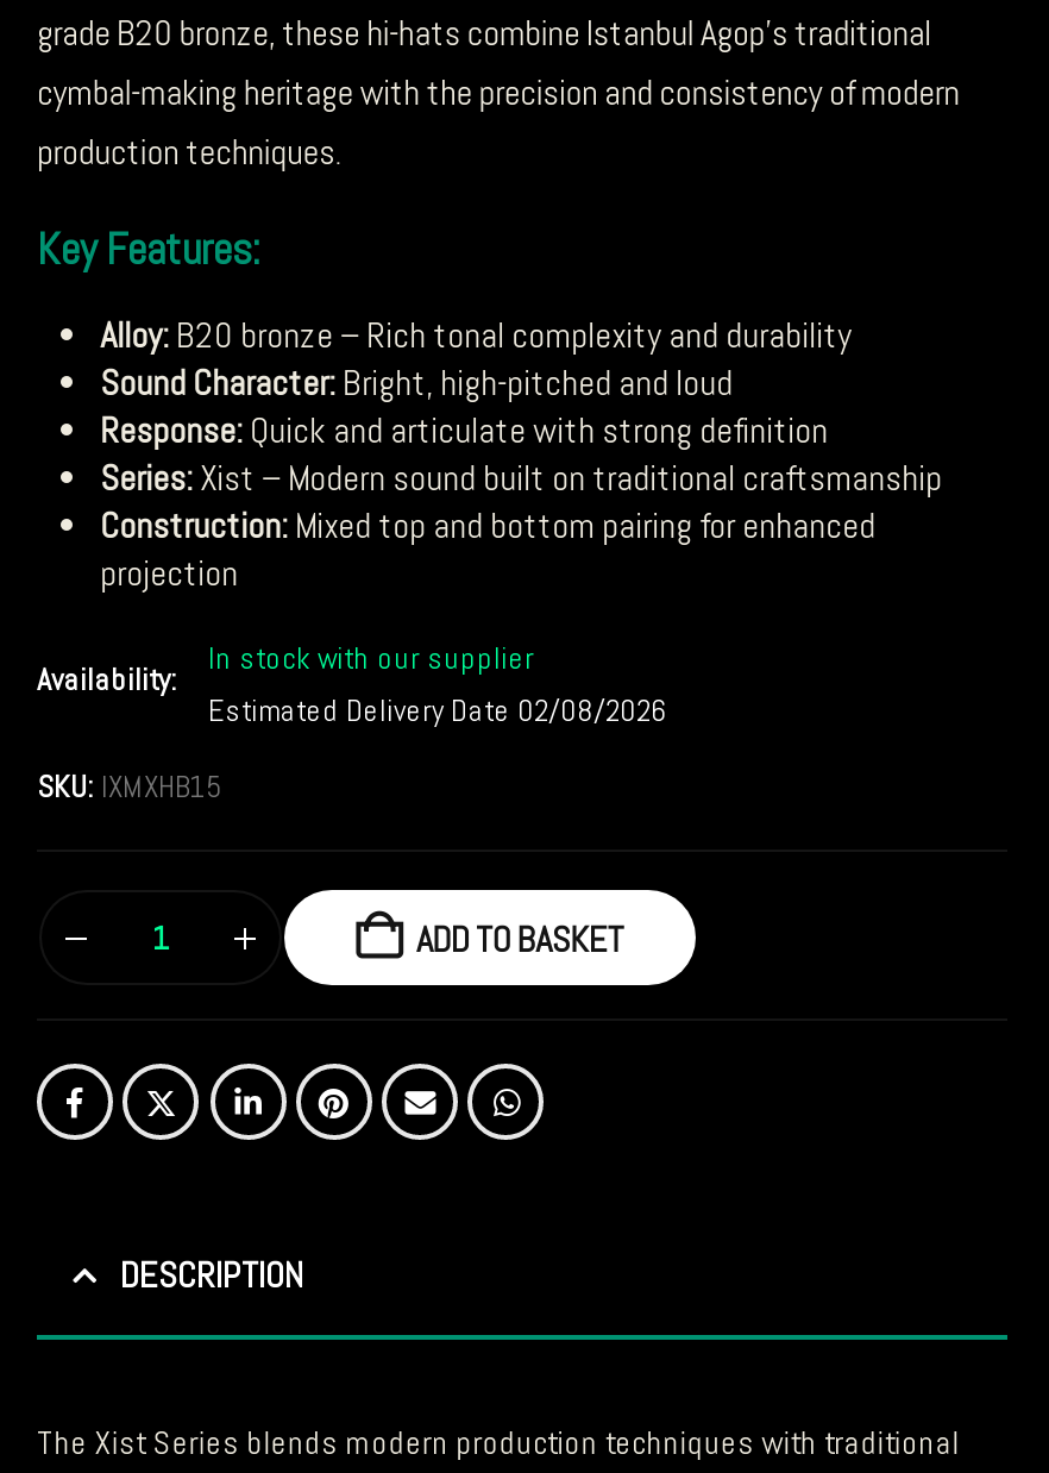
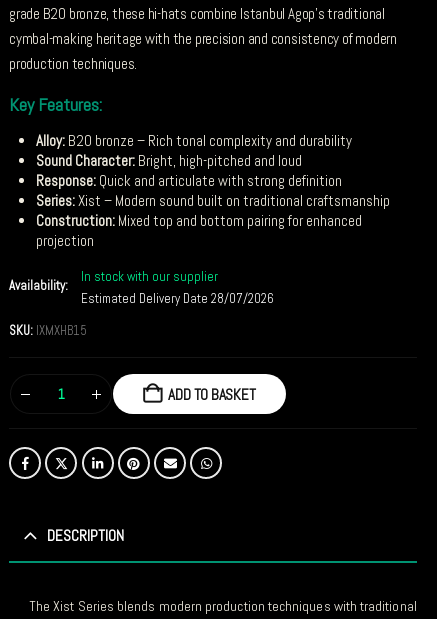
[208,690,667,731] Estimated Delivery Date 02/08/2026 -> [81,290,274,307] Estimated Delivery Date 28/07/2026

